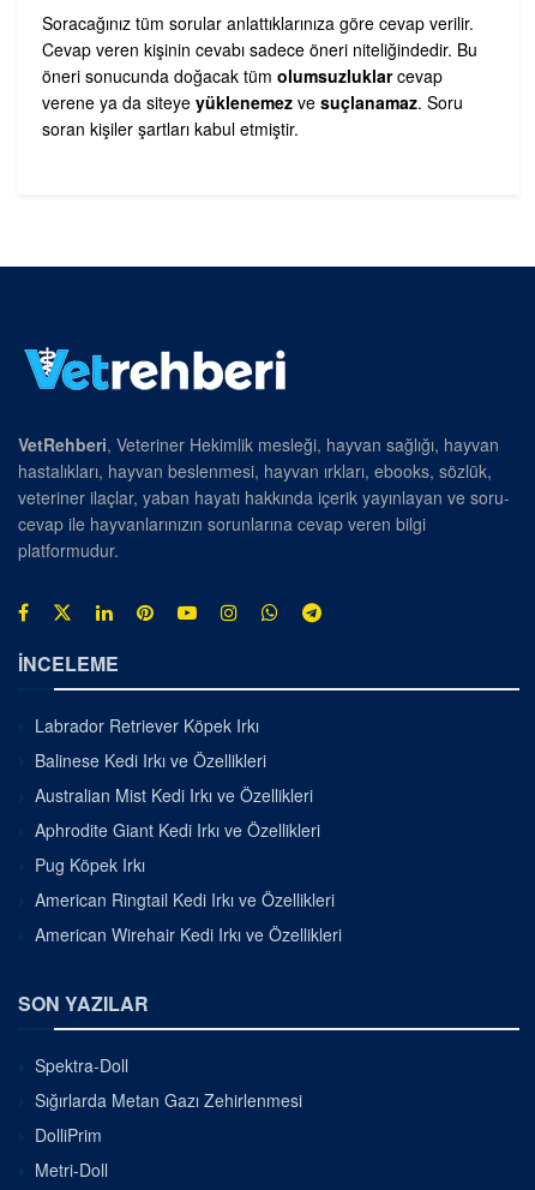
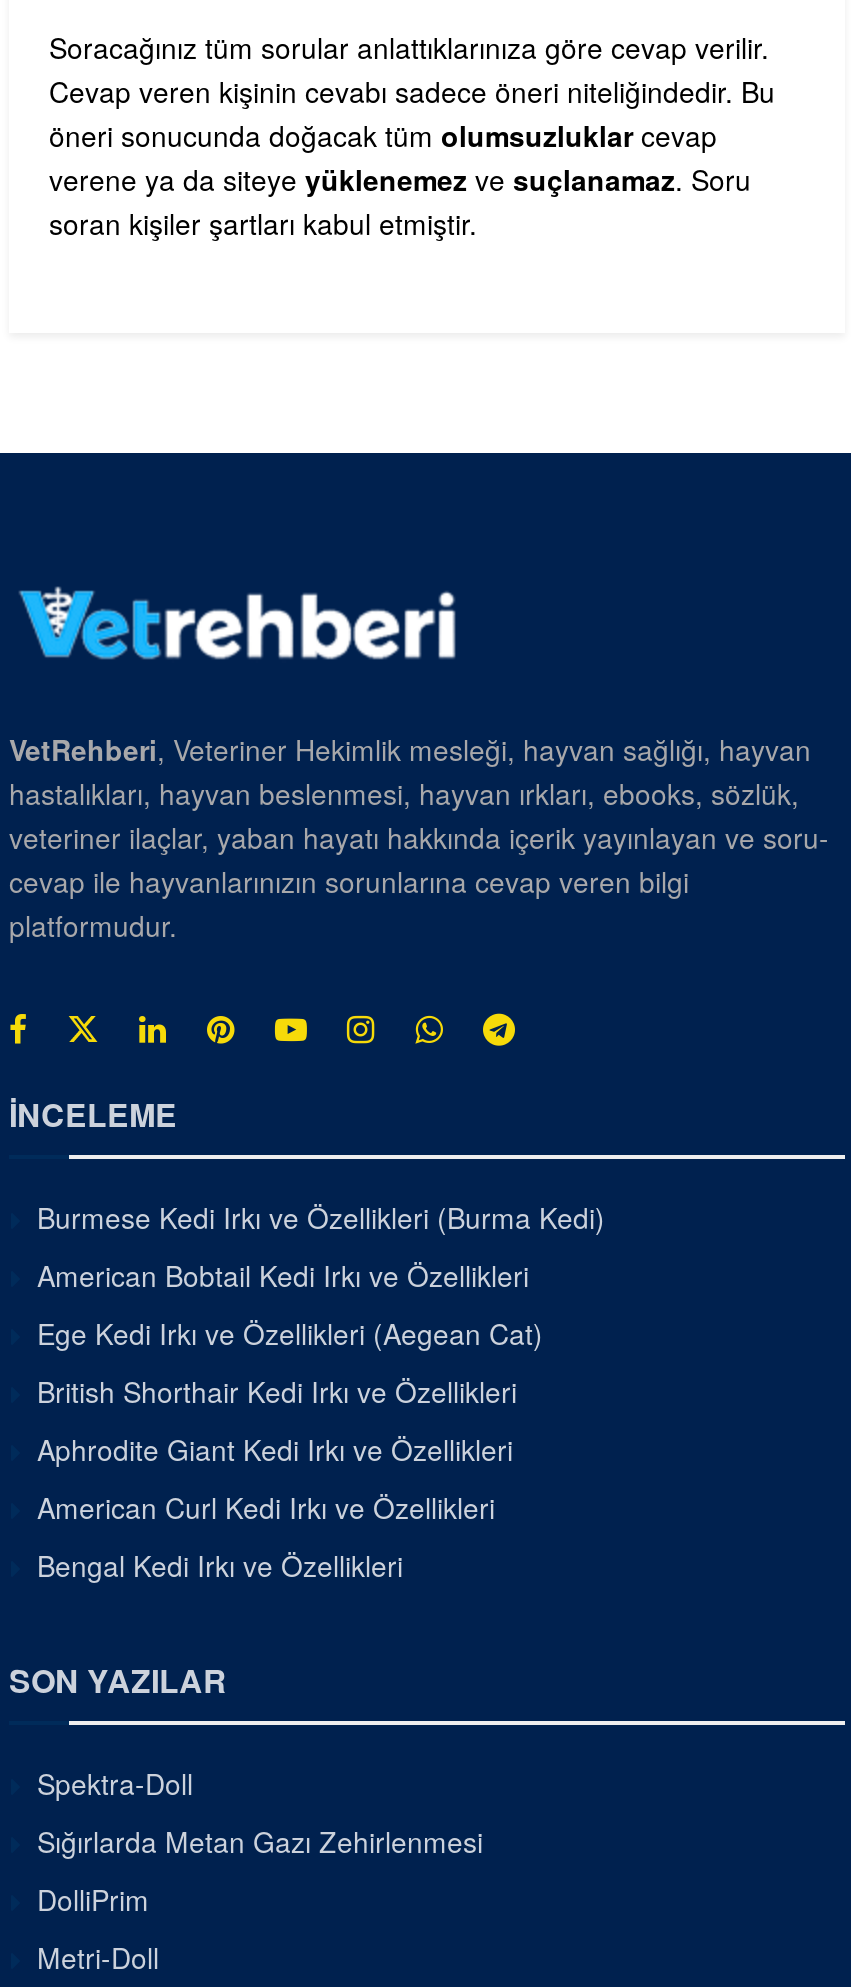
[35,713,313,806] Labrador Retriever Köpek Irkı | Balinese Kedi Irkı ve Özellikleri | Australian Mist Kedi Irkı ve Özellikleri -> [37,1196,605,1410] Burmese Kedi Irkı ve Özellikleri (Burma Kedi) | American Bobtail Kedi Irkı ve Özellikleri | Ege Kedi Irkı ve Özellikleri (Aegean Cat) | British Shorthair Kedi Irkı ve Özellikleri
moved [35,817,320,841] -> [37,1428,513,1468]: Aphrodite Giant Kedi Irkı ve Özellikleri
[35,852,342,946] Pug Köpek Irkı | American Ringtail Kedi Irkı ve Özellikleri | American Wirehair Kedi Irkı ve Özellikleri -> [37,1486,495,1584] American Curl Kedi Irkı ve Özellikleri | Bengal Kedi Irkı ve Özellikleri

